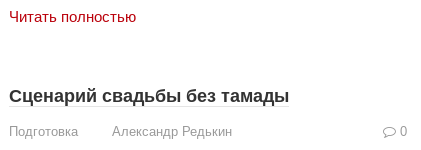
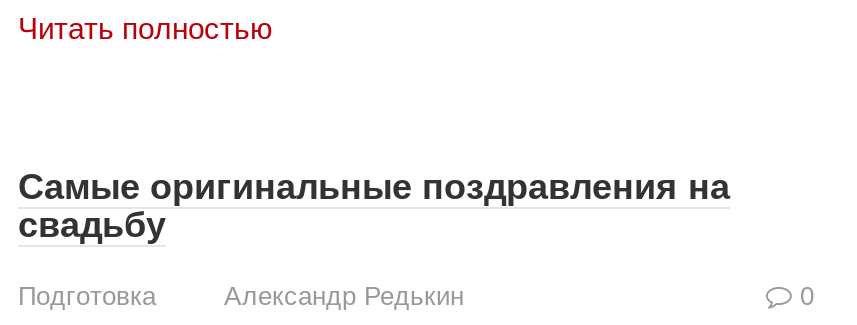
[9,86,289,106] Сценарий свадьбы без тамады -> [18,167,730,245] Самые оригинальные поздравления на | свадьбу

